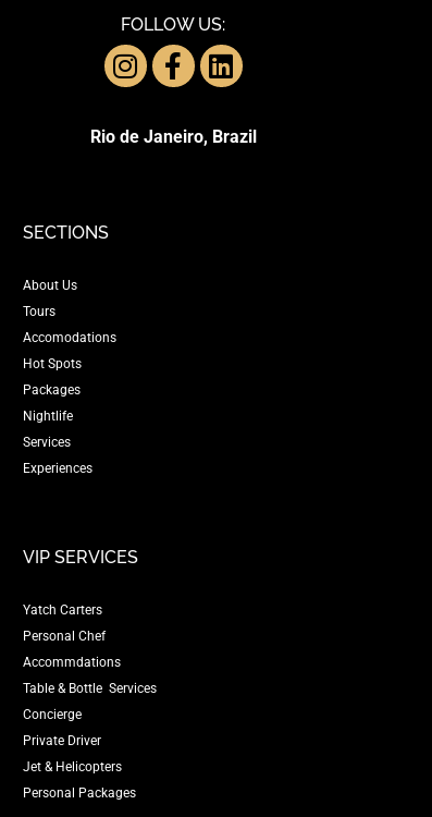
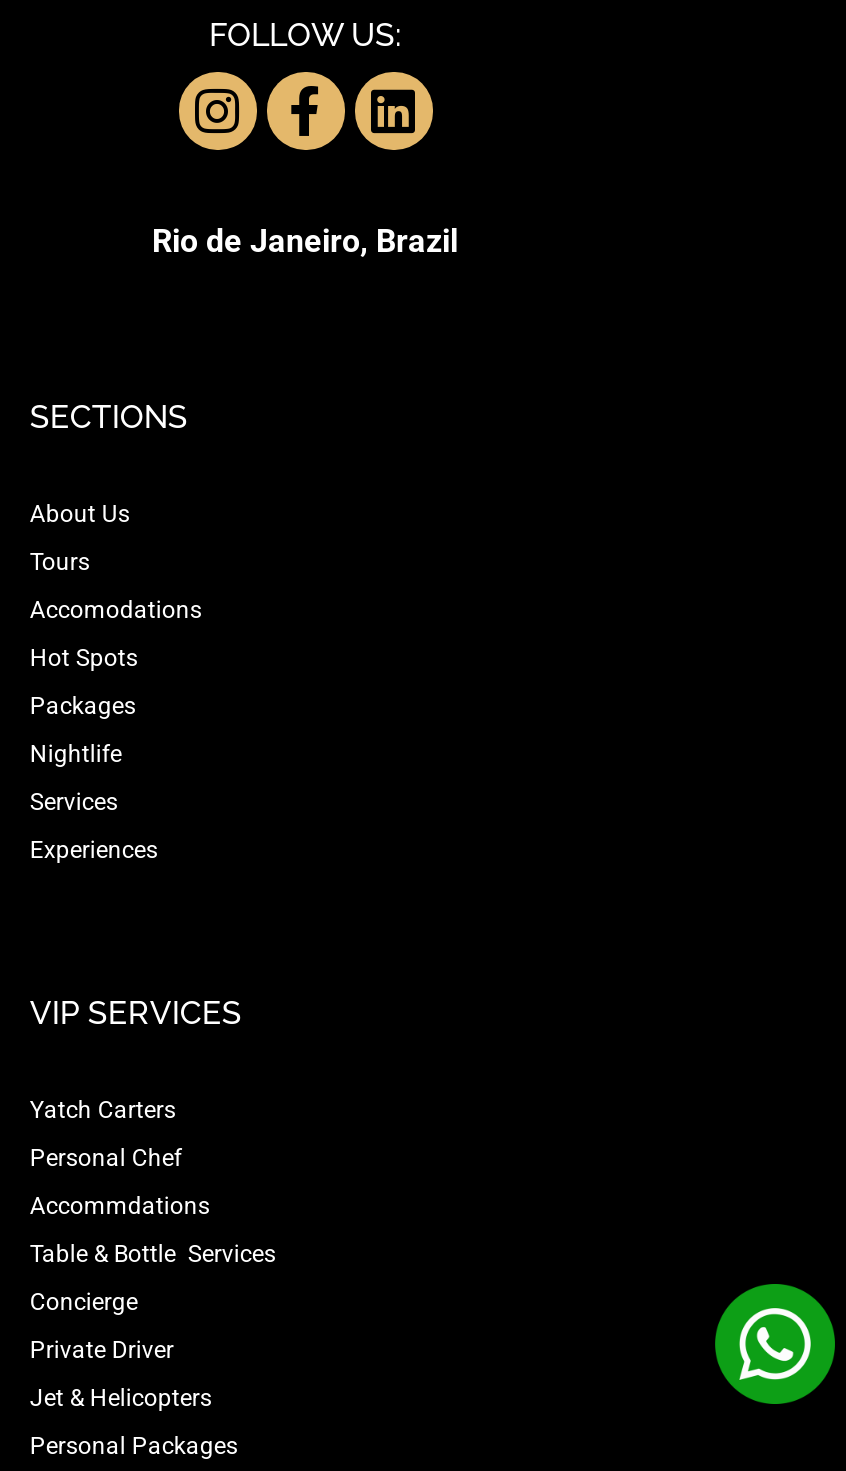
none -> [713,1281,837,1407] [image]

